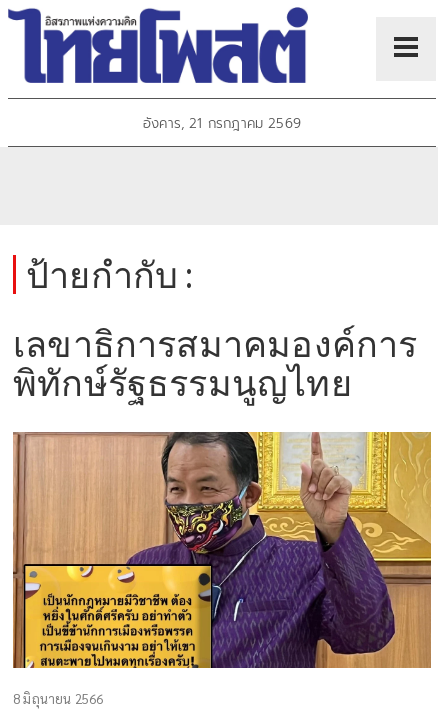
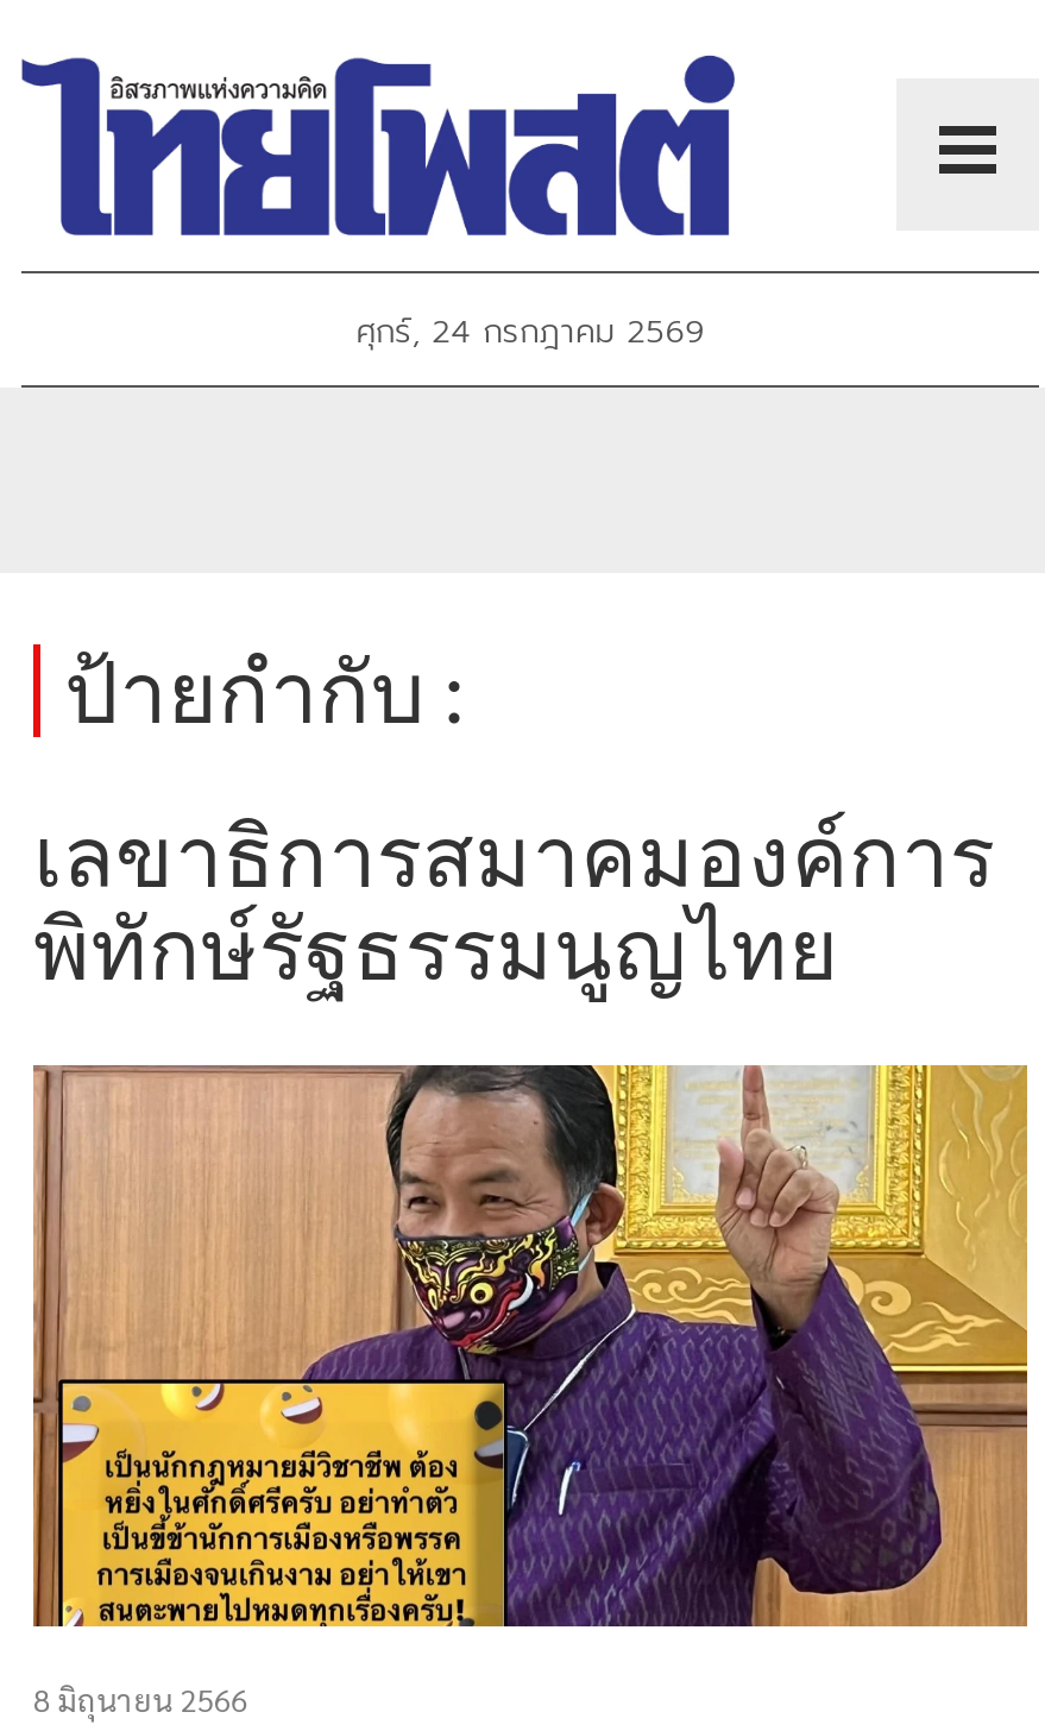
[143,113,301,134] อังคาร, 21 กรกฎาคม 2569 -> [356,308,705,358] ศุกร์, 24 กรกฎาคม 2569

